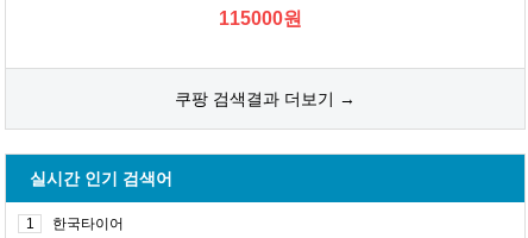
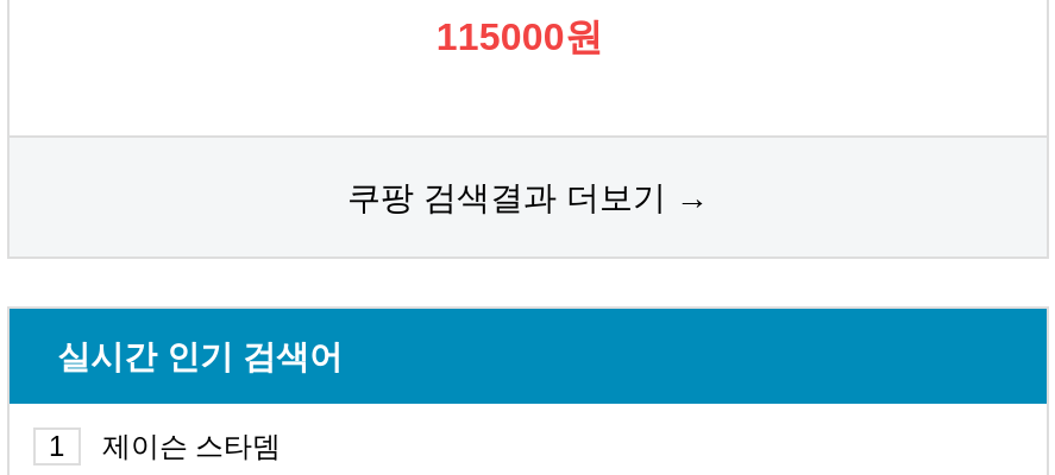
[52,215,124,232] 한국타이어 -> [102,430,281,463] 제이슨 스타뎀

